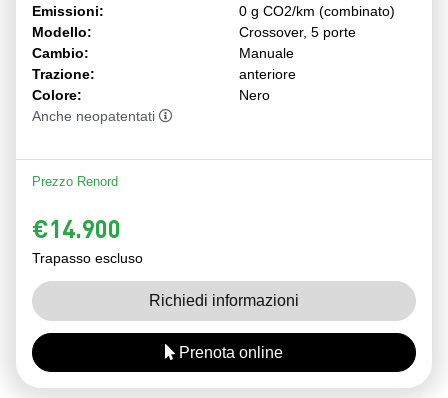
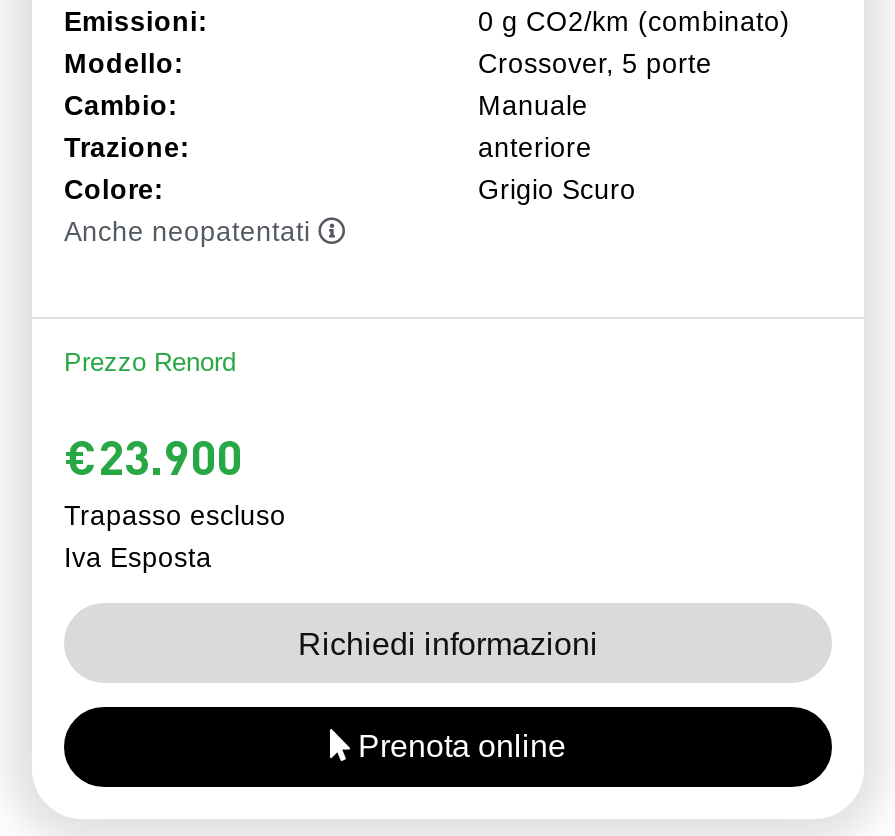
[239,88,270,103] Nero -> [478,176,636,206] Grigio Scuro
[32,220,121,244] €14.900 -> [64,440,242,488] €23.900
none -> [64,544,212,574] Iva Esposta

